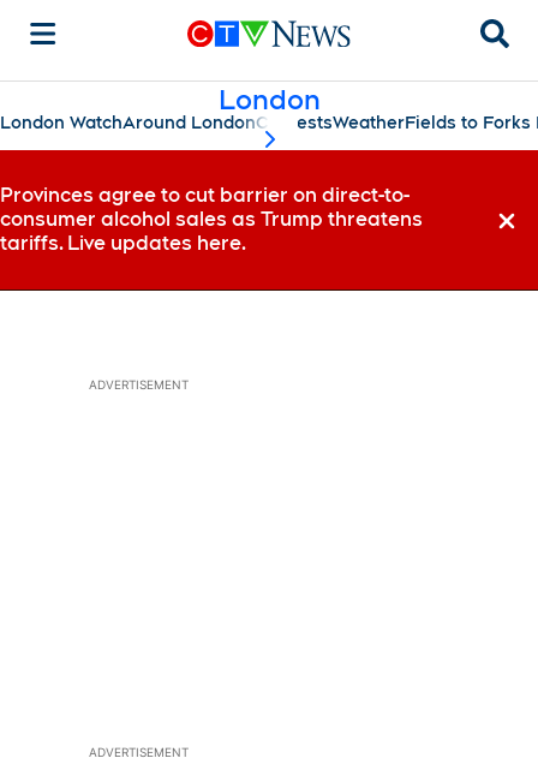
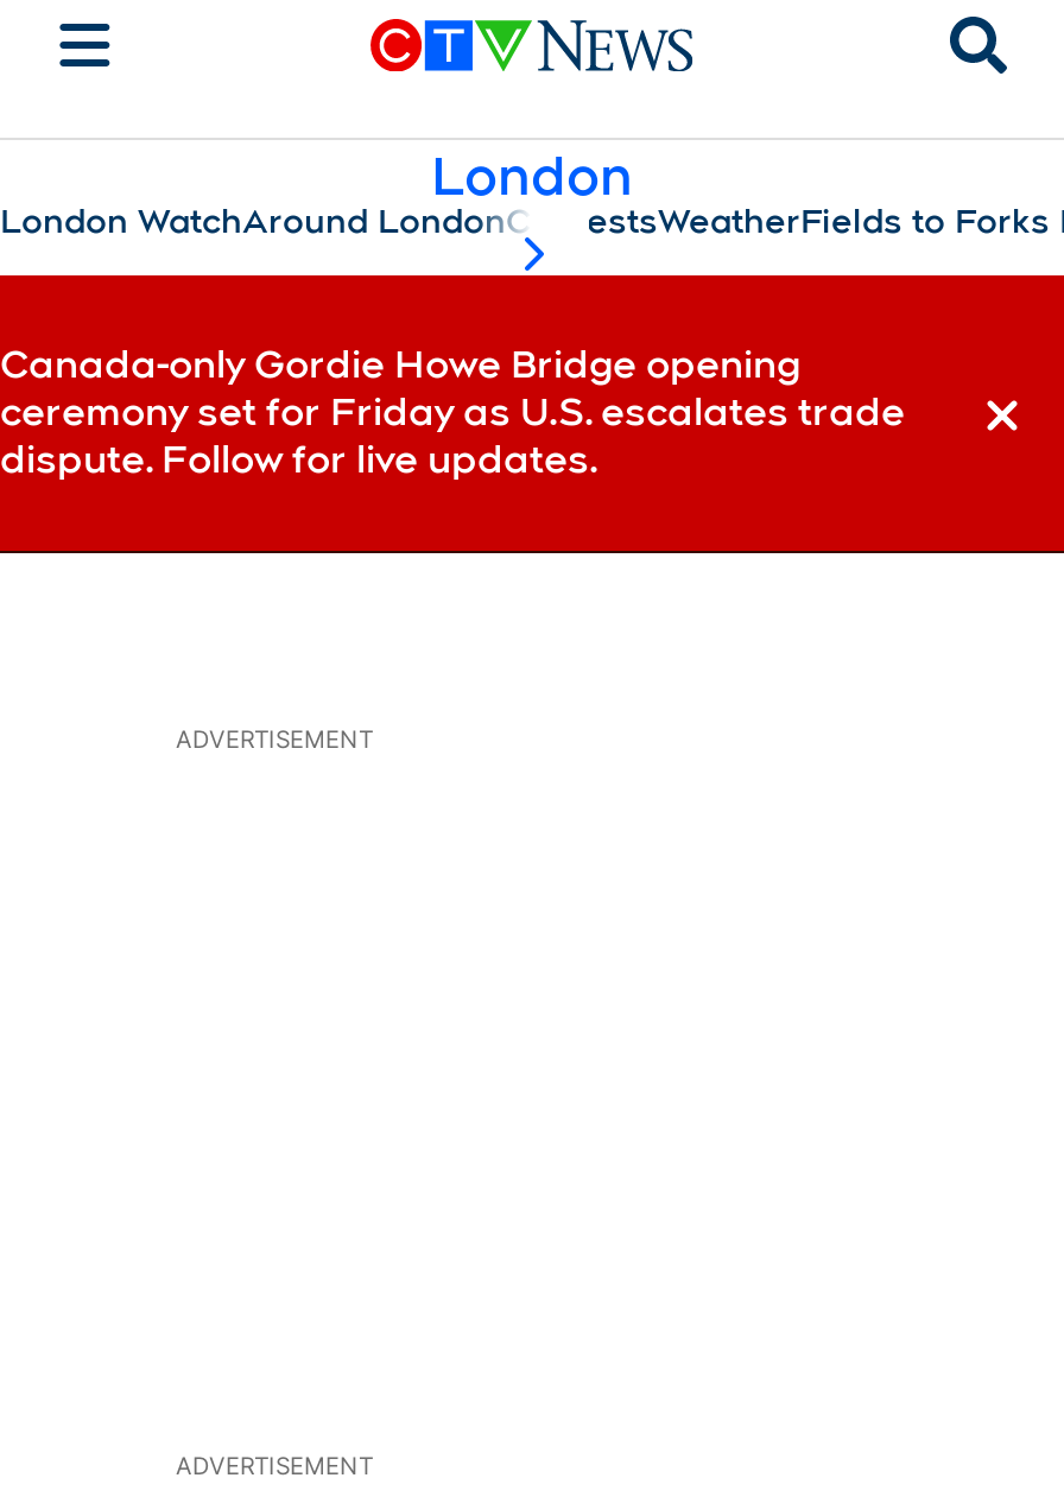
[0,184,423,255] Provinces agree to cut barrier on direct-to- | consumer alcohol sales as Trump threatens | tariffs. Live updates here. -> [0,342,905,482] Canada-only Gordie Howe Bridge opening | ceremony set for Friday as U.S. escalates trade | dispute. Follow for live updates.

